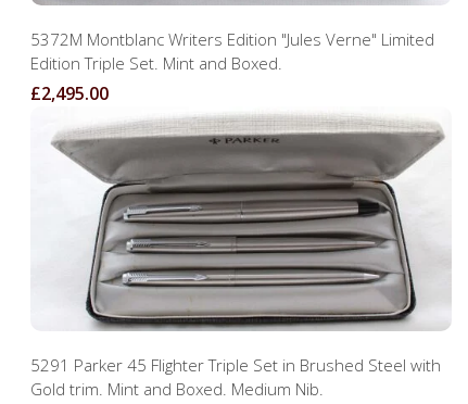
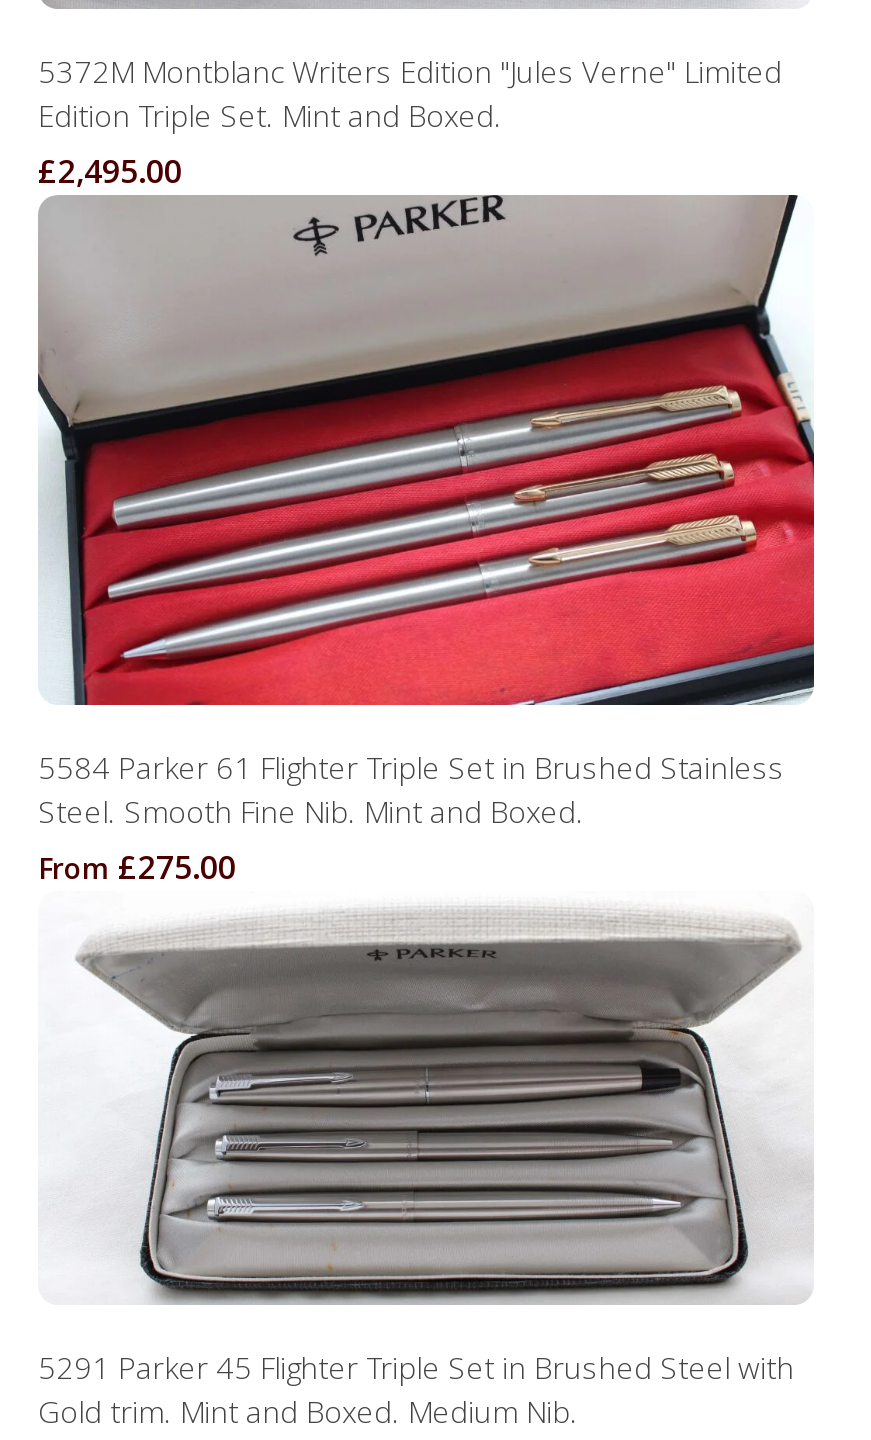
none -> [36,192,816,889] [image] | 5584 Parker 61 Flighter Triple Set in Brushed Stainless | Steel. Smooth Fine Nib. Mint and Boxed. | From £275.00

